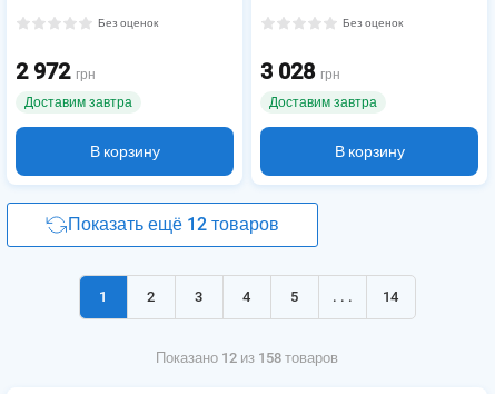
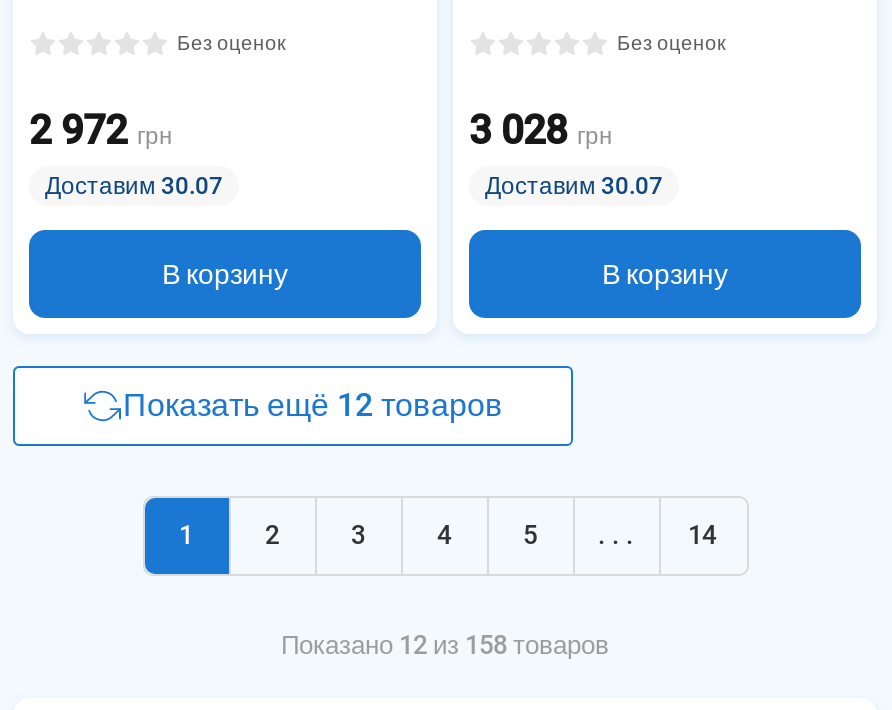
[24,95,132,110] Доставим завтра -> [45,172,223,200] Доставим 30.07
[269,95,377,110] Доставим завтра -> [485,172,663,200] Доставим 30.07

